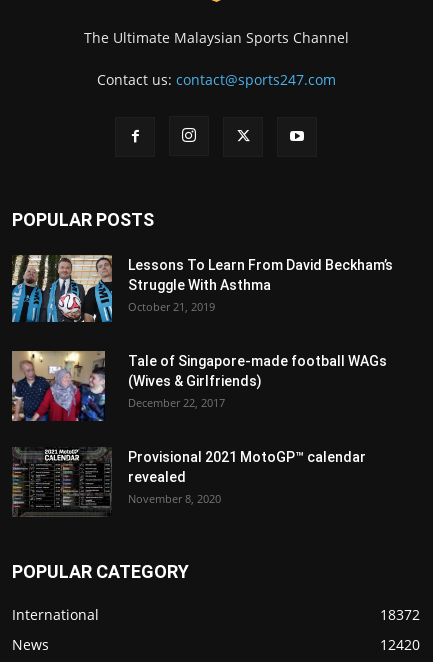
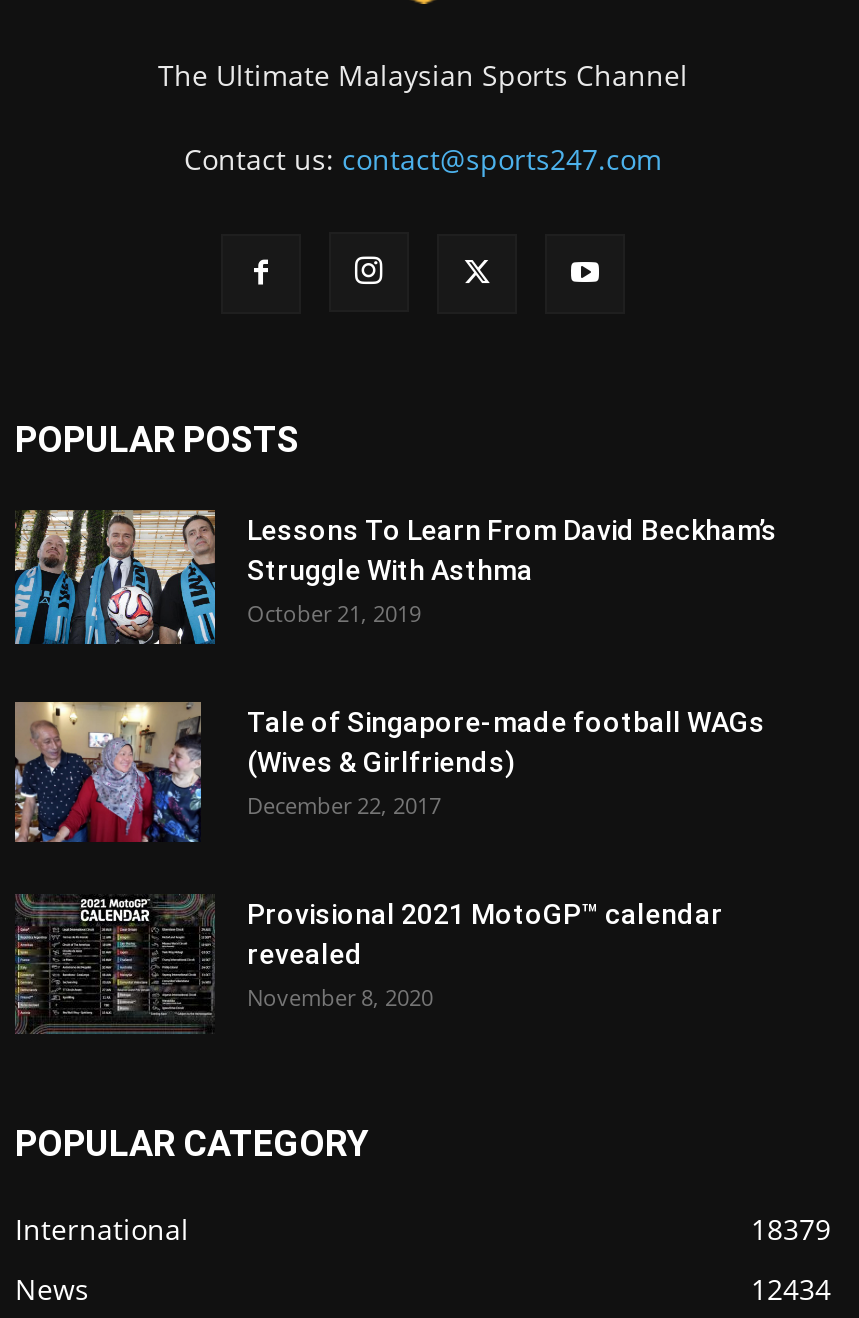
[380,605,420,624] 18372 -> [751,1210,831,1248] 18379
[380,635,420,654] 12420 -> [751,1270,831,1308] 12434

